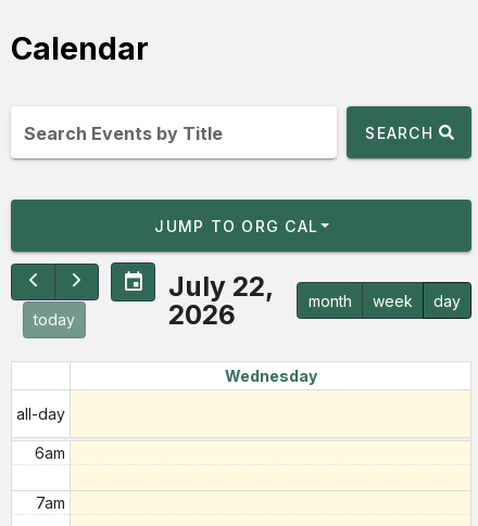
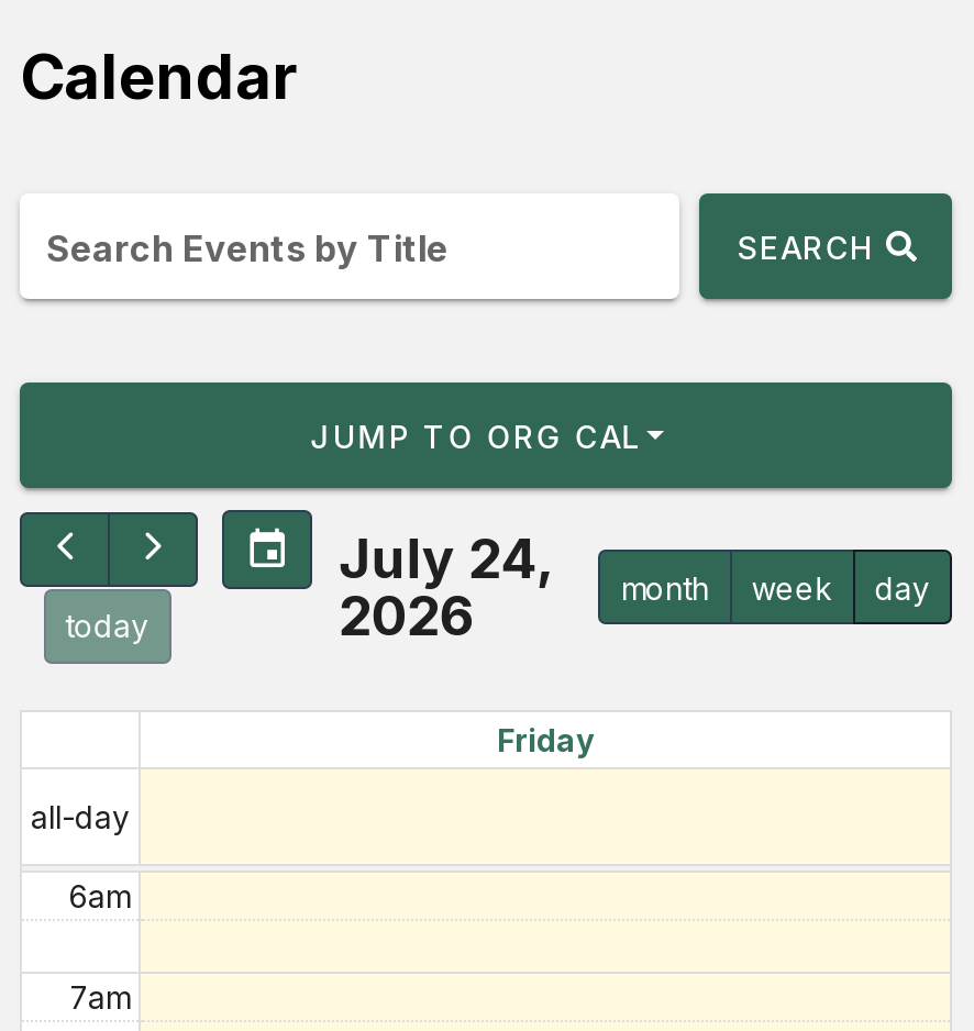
[169,270,461,310] July 22, month week day -> [338,525,930,606] July 24, month week day
[224,367,317,385] Wednesday -> [497,721,594,759] Friday

